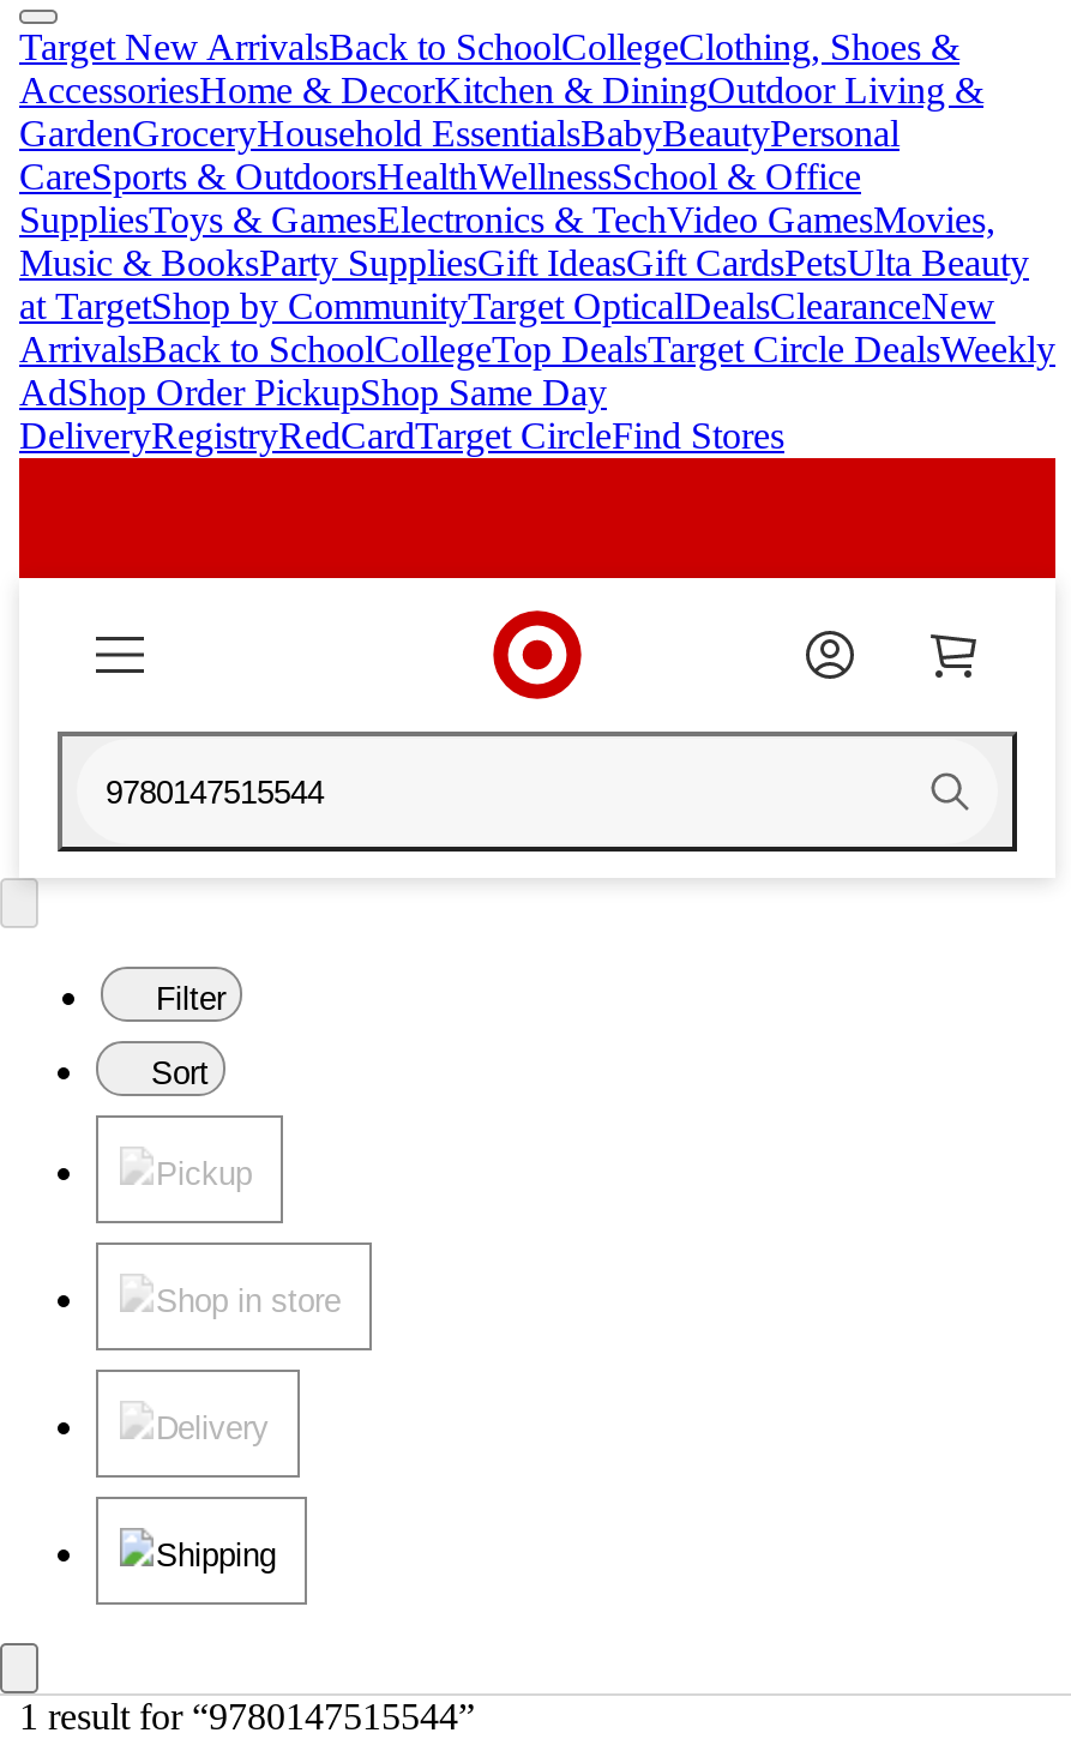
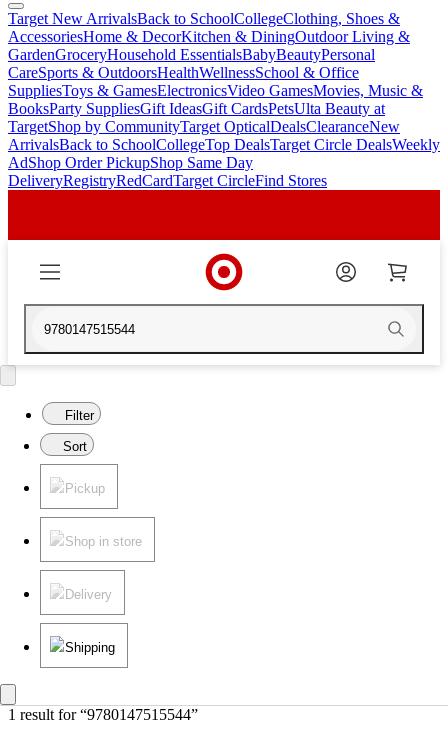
[19,199,1029,326] SuppliesToys & GamesElectronics & TechVideo GamesMovies, | Music & BooksParty SuppliesGift IdeasGift CardsPetsUlta Beauty | at TargetShop by CommunityTarget OpticalDealsClearanceNew -> [8,82,423,135] SuppliesToys & GamesElectronicsVideo GamesMovies, Music & | BooksParty SuppliesGift IdeasGift CardsPetsUlta Beauty at | TargetShop by CommunityTarget OpticalDealsClearanceNew

